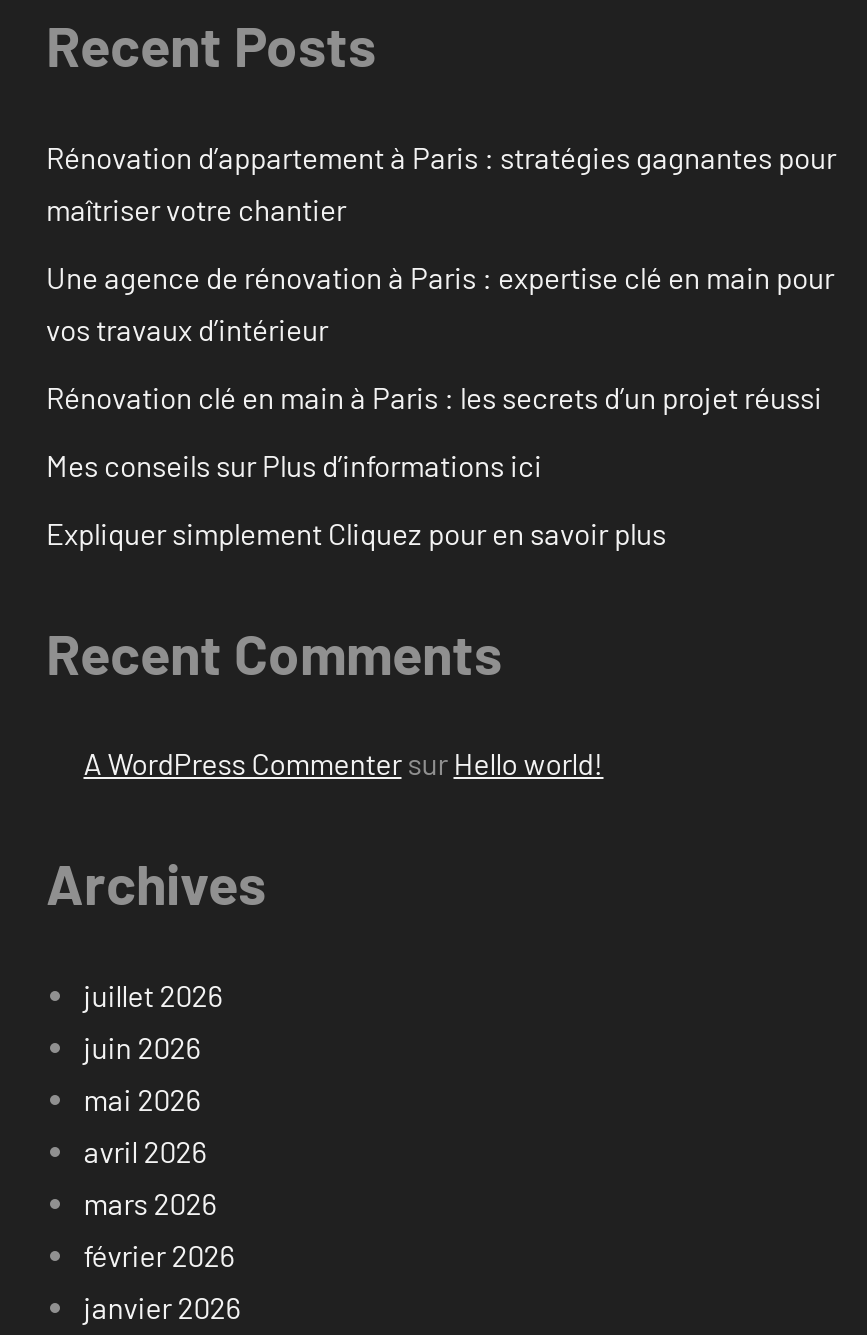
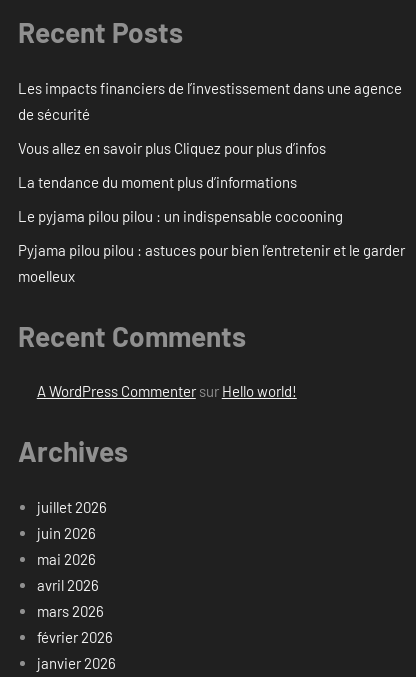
[46,139,836,227] Rénovation d’appartement à Paris : stratégies gagnantes pour | maîtriser votre chantier -> [18,79,402,123] Les impacts financiers de l’investissement dans une agence | de sécurité
[46,259,834,347] Une agence de rénovation à Paris : expertise clé en main pour | vos travaux d’intérieur -> [18,139,326,157] Vous allez en savoir plus Cliquez pour plus d’infos
[46,379,822,415] Rénovation clé en main à Paris : les secrets d’un projet réussi -> [18,173,297,191] La tendance du moment plus d’informations
[46,447,542,483] Mes conseils sur Plus d’informations ici -> [18,207,343,225] Le pyjama pilou pilou : un indispensable cocooning
[46,515,666,551] Expliquer simplement Cliquez pour en savoir plus -> [18,241,405,285] Pyjama pilou pilou : astuces pour bien l’entretenir et le garder | moelleux

